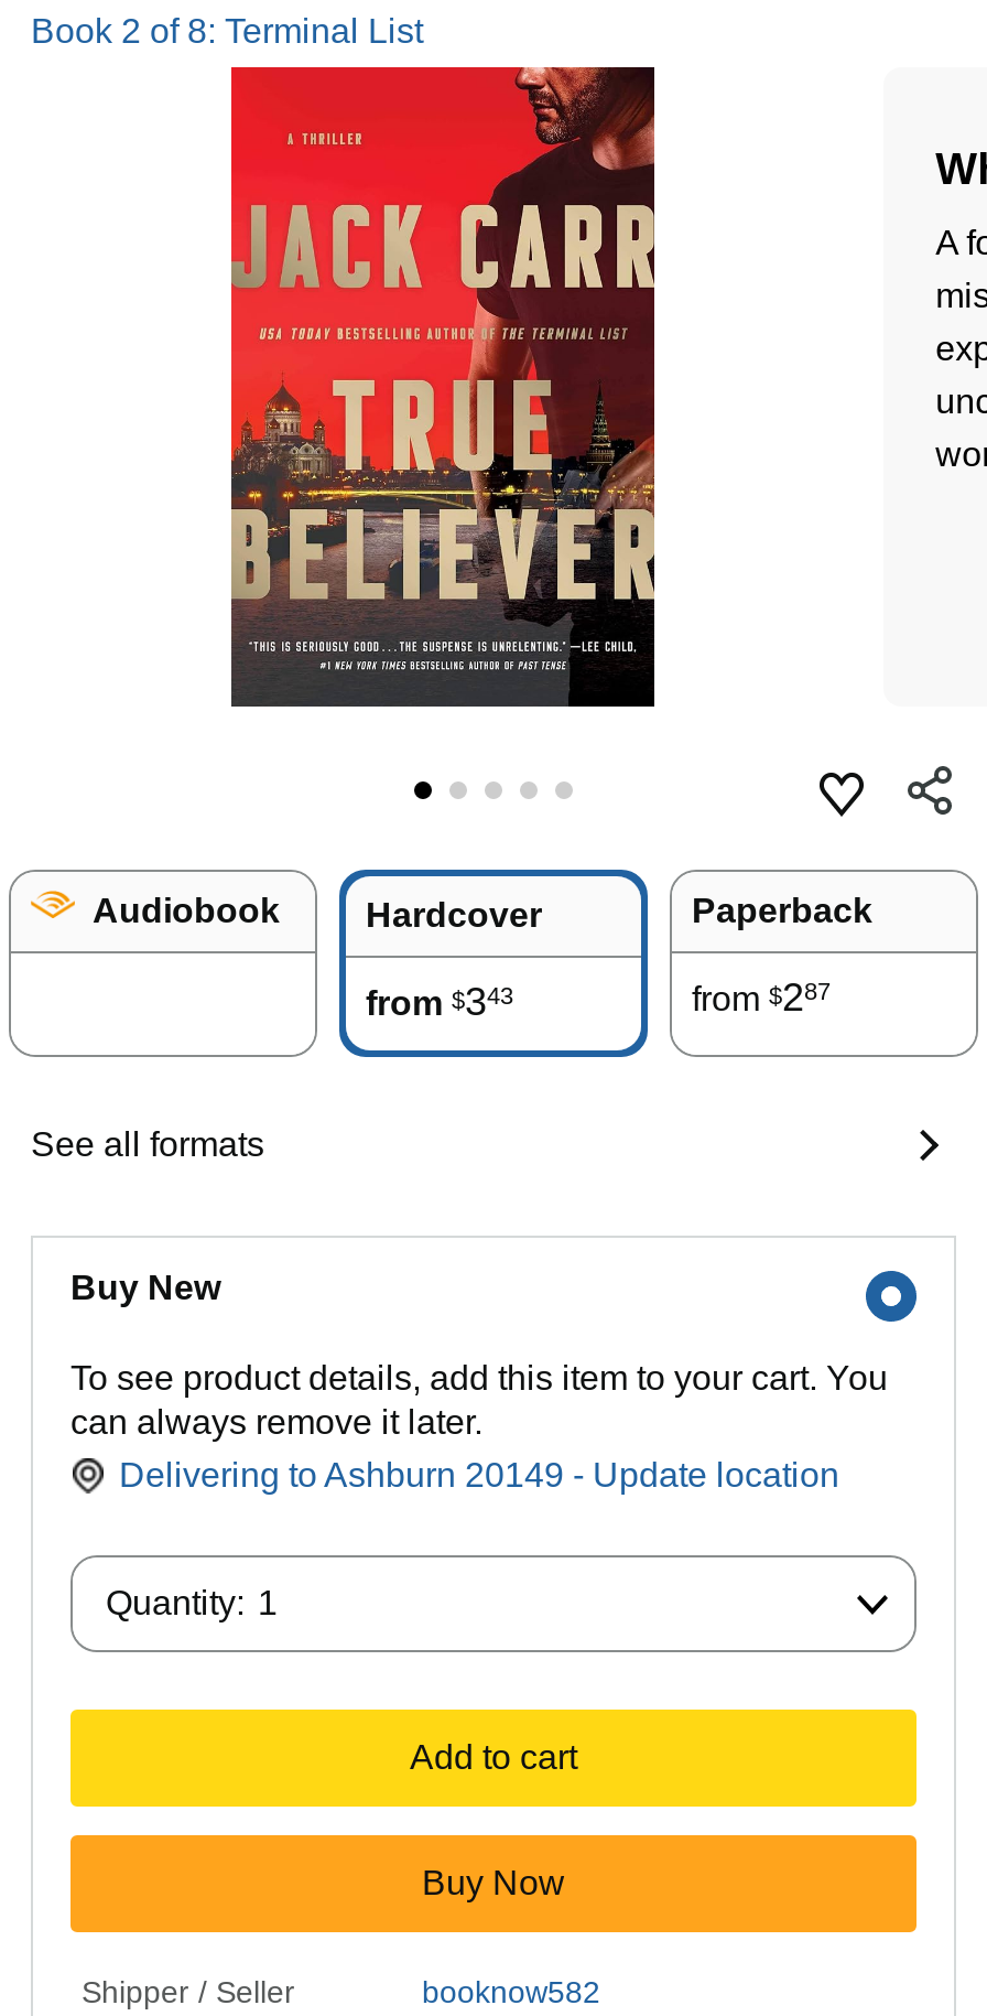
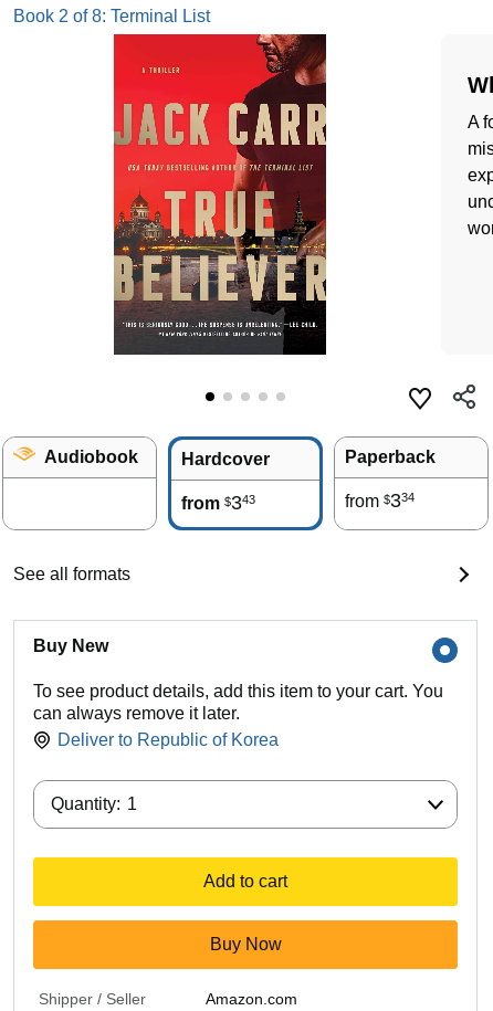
[692,976,831,1020] from $287 -> [345,490,415,512] from $334
[119,1456,839,1494] Delivering to Ashburn 20149 - Update location -> [57,730,279,749] Deliver to Republic of Korea
[422,1974,600,2010] booknow582 -> [205,990,297,1008] Amazon.com

